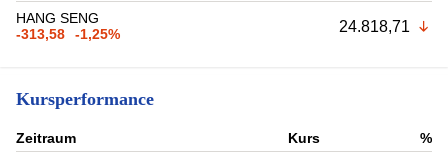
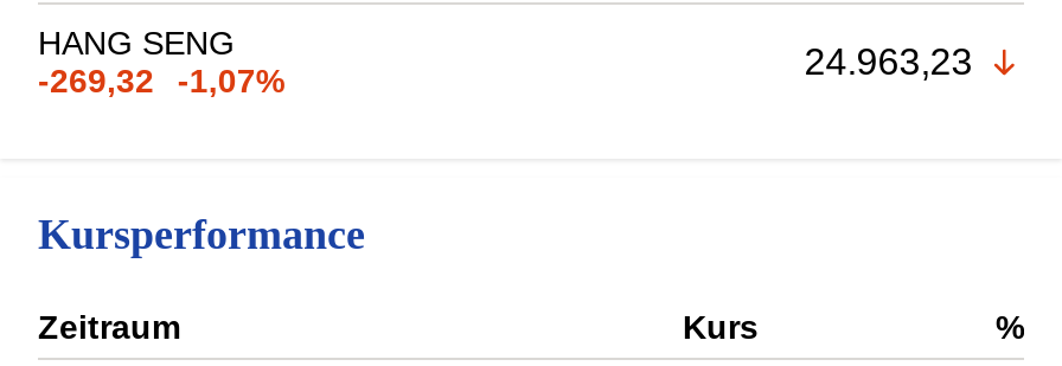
[339,18,410,35] 24.818,71 -> [804,43,973,83] 24.963,23
[16,26,65,42] -313,58 -> [38,62,154,99] -269,32
[75,26,120,42] -1,25% -> [177,62,284,99] -1,07%

